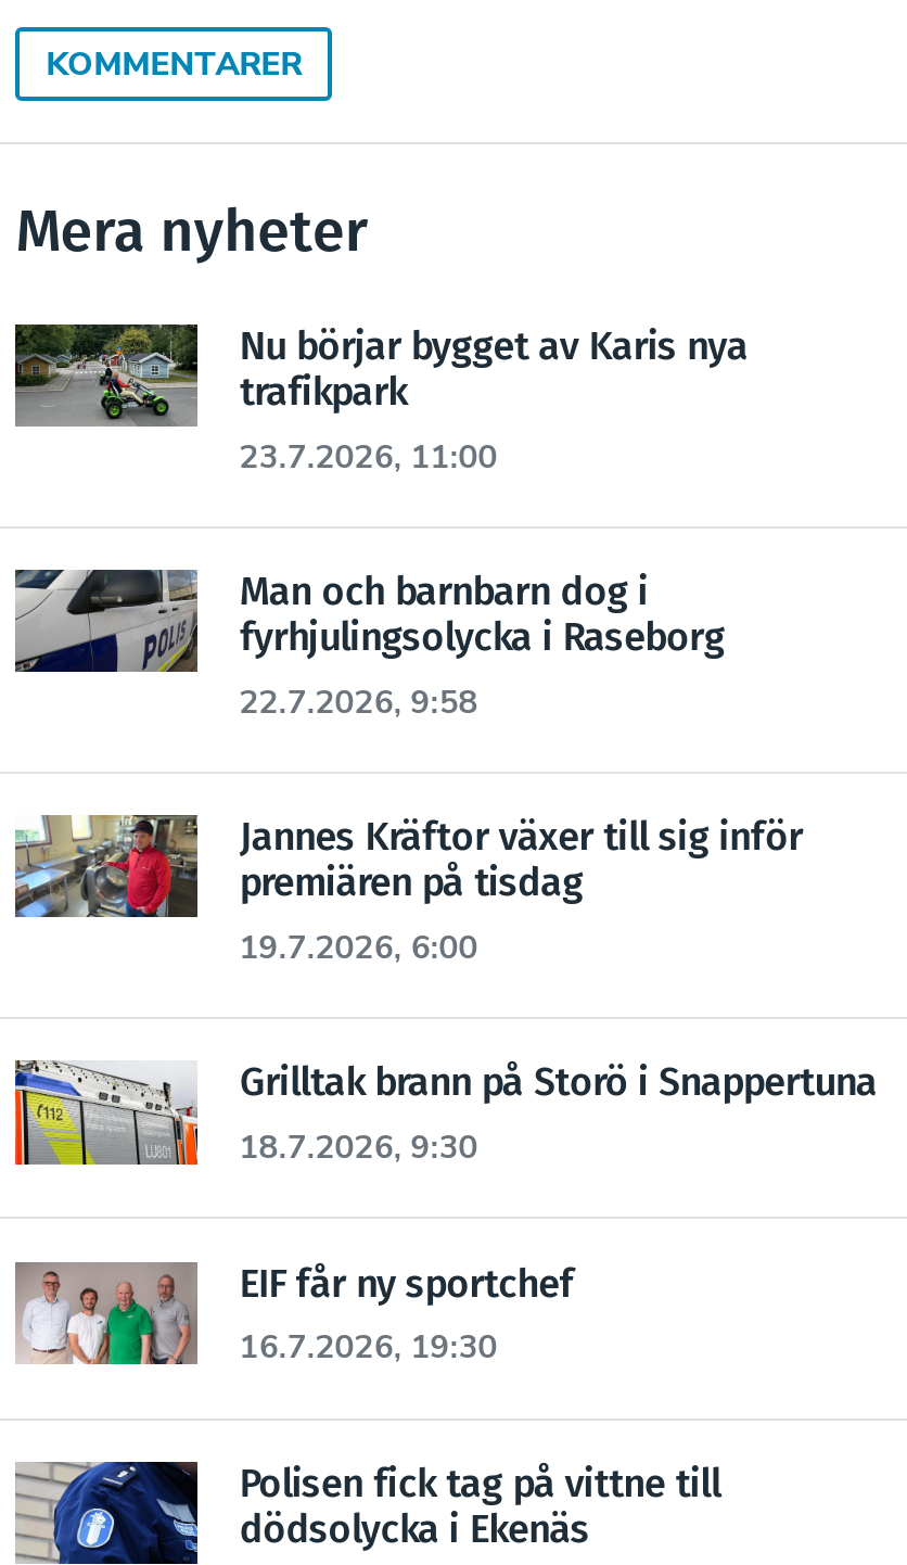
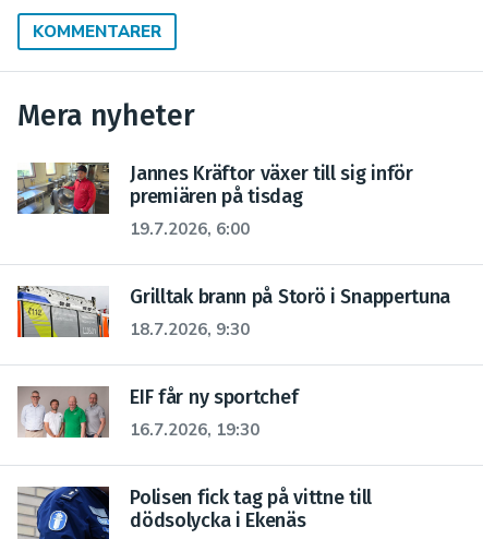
[13,322,748,724] [image] | Nu börjar bygget av Karis nya | trafikpark | 23.7.2026, 11:00 | Man och barnbarn dog i | fyrhjulingsolycka i Raseborg | 22.7.2026, 9:58 -> none
[13,568,200,674] [image] -> none

